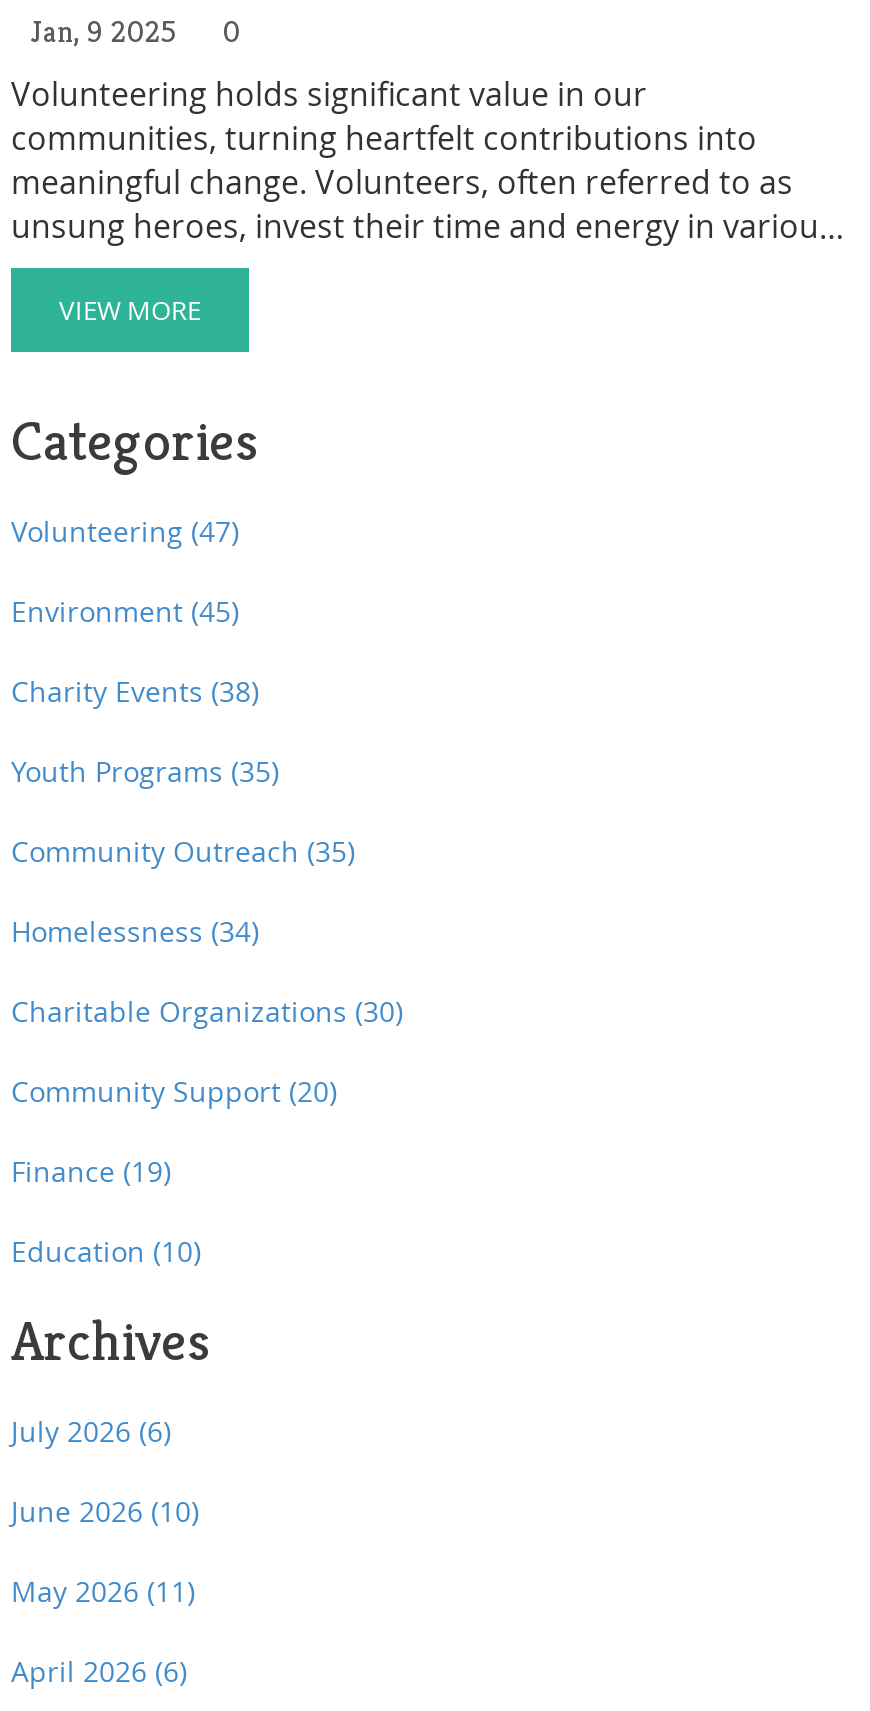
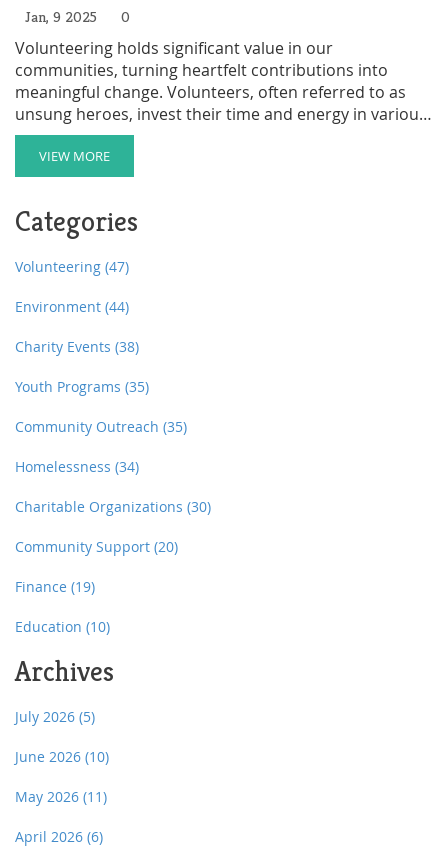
[11,593,239,631] Environment (45) -> [15,297,129,316] Environment (44)
[11,1413,171,1451] July 2026 (6) -> [15,707,95,726] July 2026 (5)

